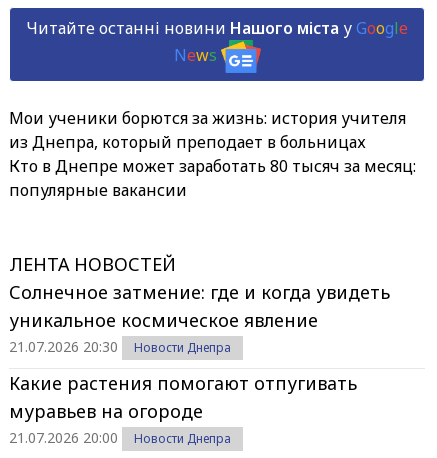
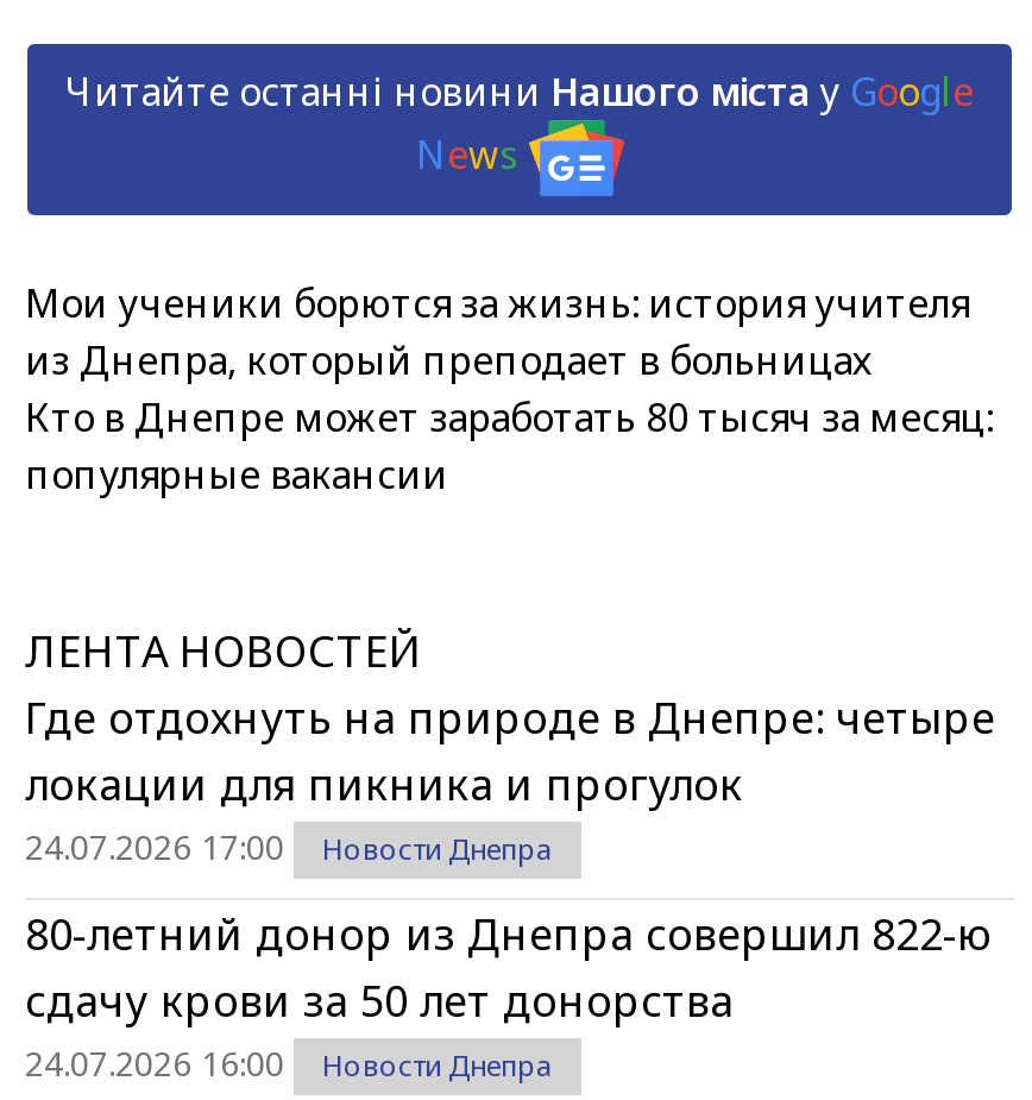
[9,280,390,356] Солнечное затмение: где и когда увидеть | уникальное космическое явление | 21.07.2026 20:30 -> [25,689,995,870] Где отдохнуть на природе в Днепре: четыре | локации для пикника и прогулок | 24.07.2026 17:00
[9,371,357,447] Какие растения помогают отпугивать | муравьев на огороде | 21.07.2026 20:00 -> [25,905,993,1086] 80-летний донор из Днепра совершил 822-ю | сдачу крови за 50 лет донорства | 24.07.2026 16:00

